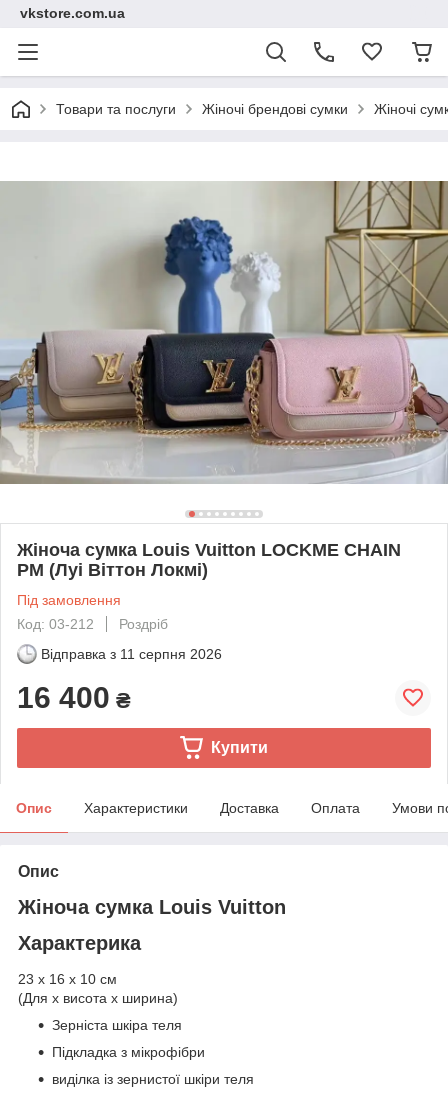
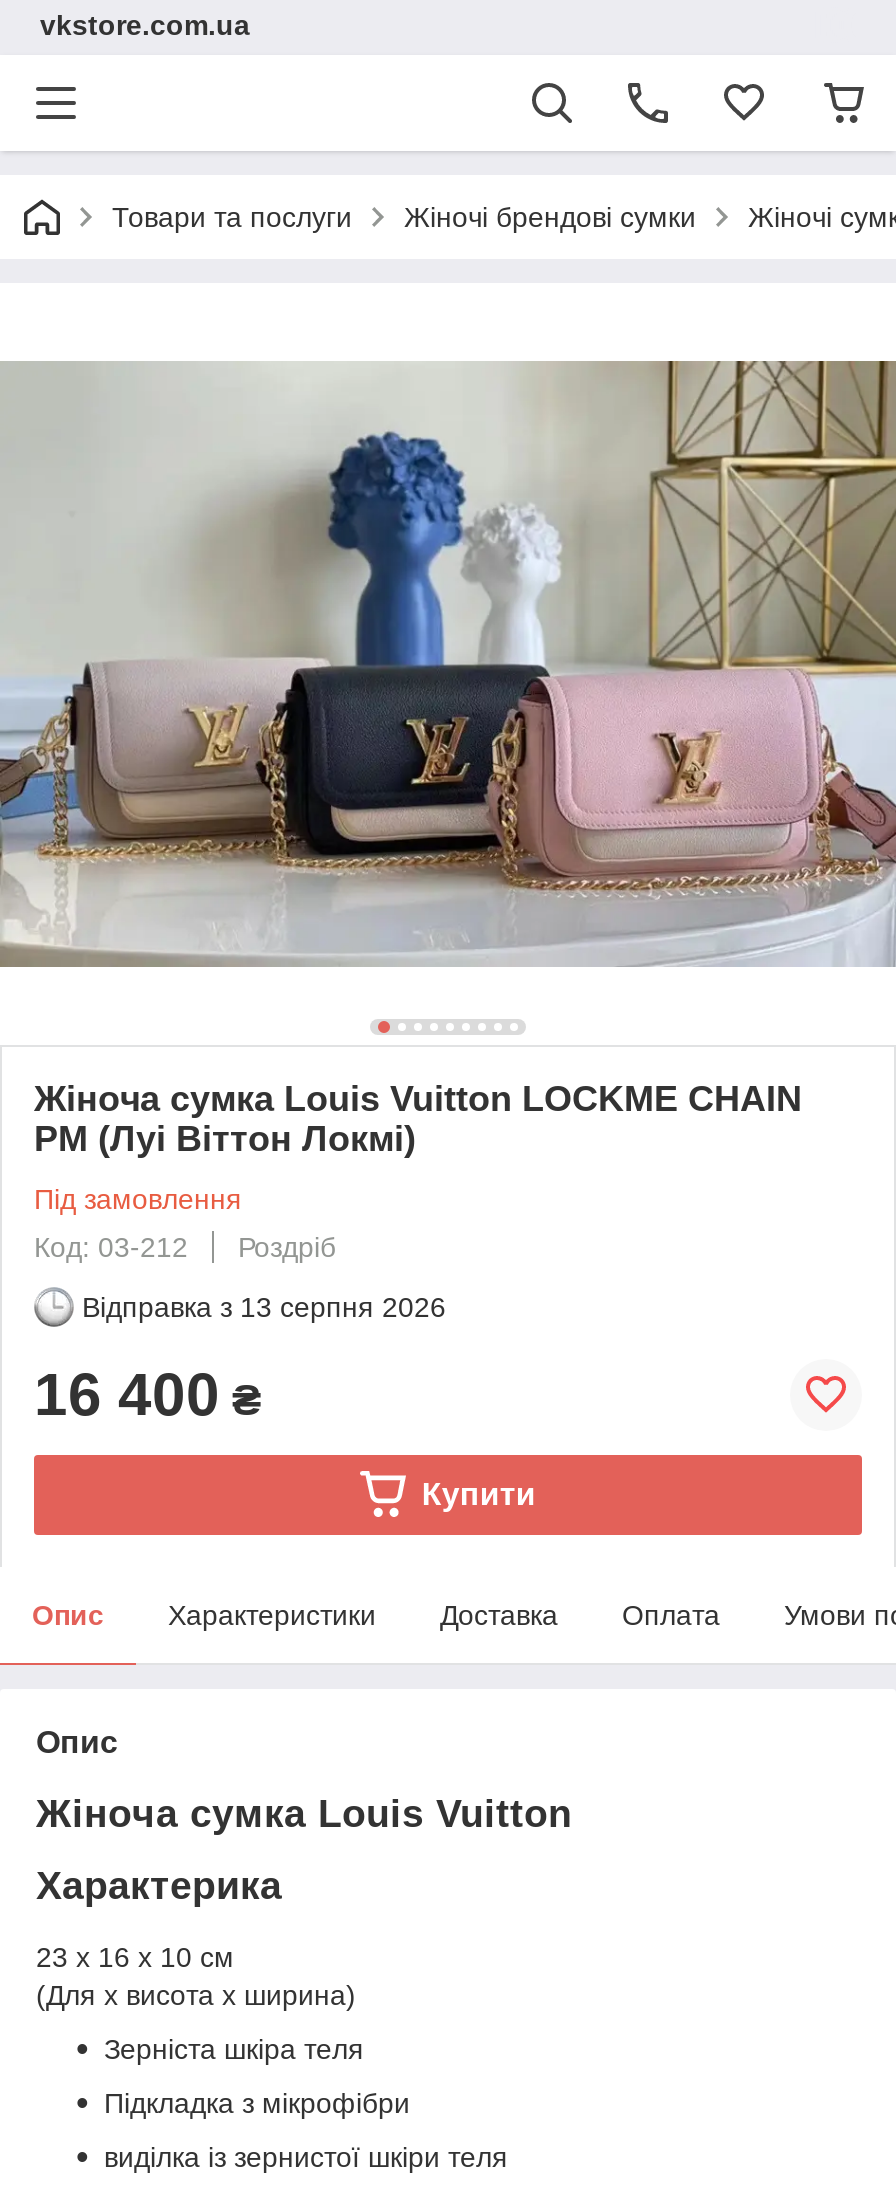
[41,646,222,662] Відправка з 11 серпня 2026 -> [82,1291,446,1323] Відправка з 13 серпня 2026

